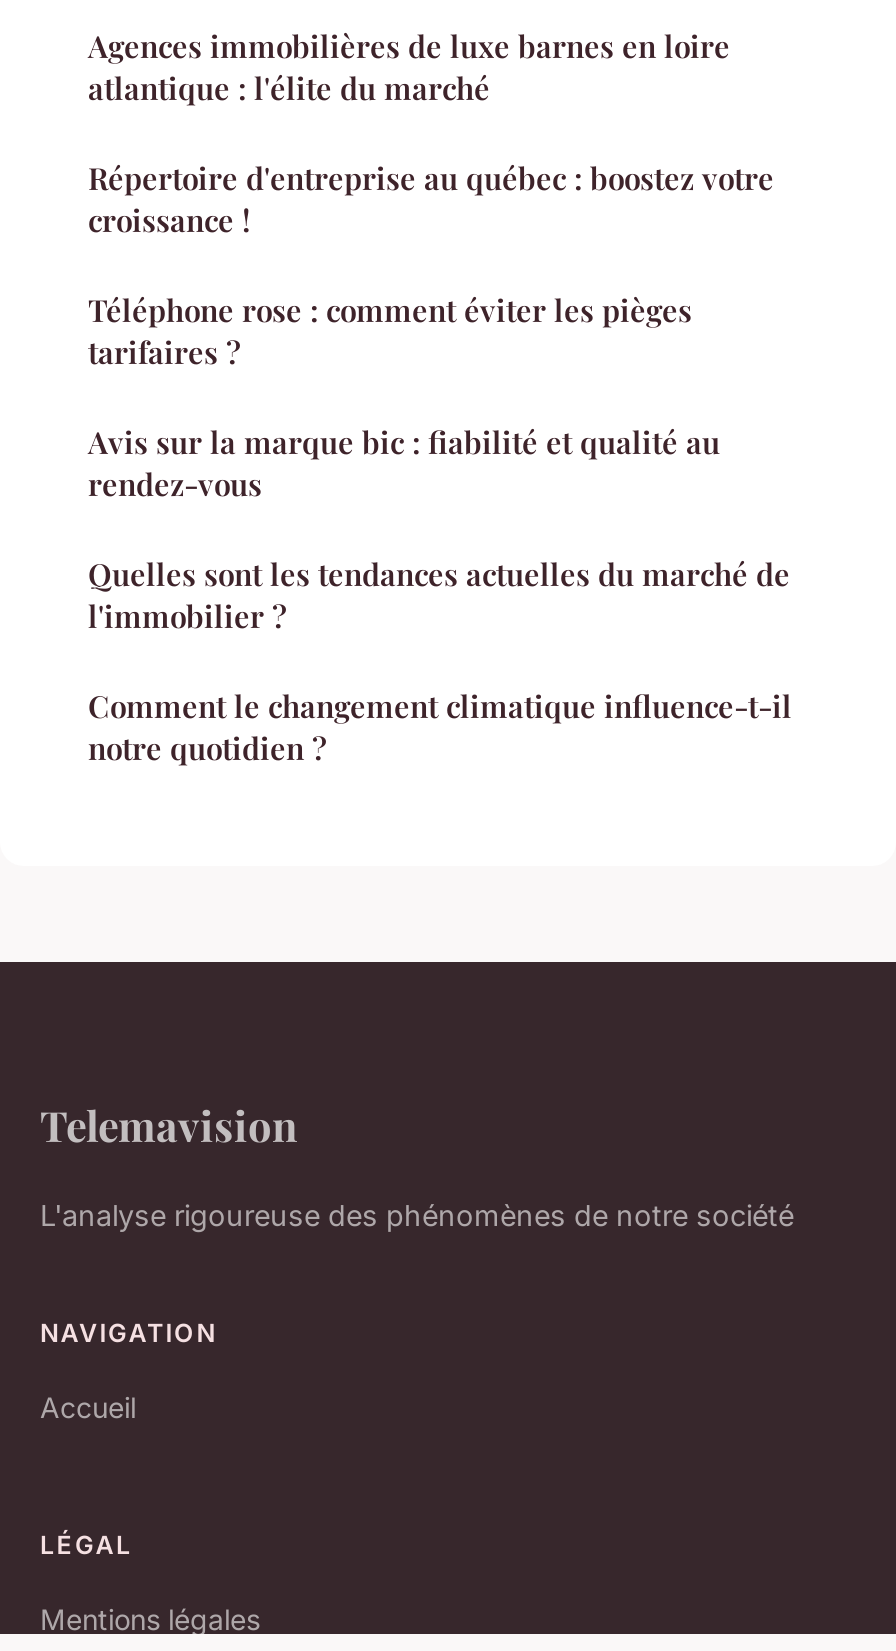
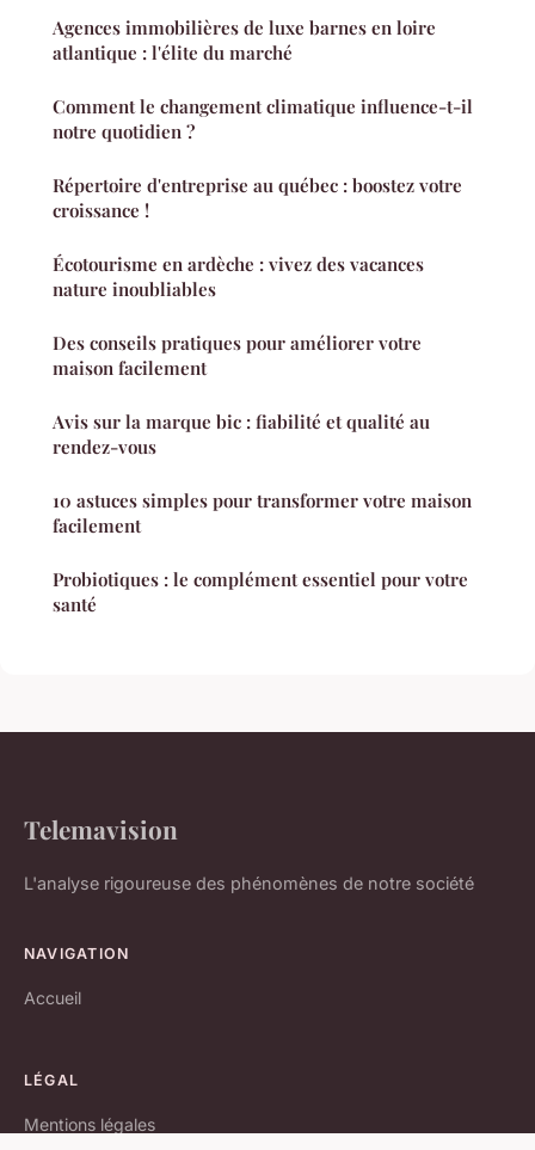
moved [88,158,774,240] -> [53,173,462,222]: Répertoire d'entreprise au québec : boostez votre | croissance !
[88,290,790,636] Téléphone rose : comment éviter les pièges | tarifaires ? | Quelles sont les tendances actuelles du marché de | l'immobilier ? -> none
moved [88,422,720,504] -> [53,410,430,459]: Avis sur la marque bic : fiabilité et qualité au | rendez-vous
moved [88,686,792,768] -> [53,95,473,144]: Comment le changement climatique influence-t-il | notre quotidien ?
none -> [53,252,472,616] Écotourisme en ardèche : vivez des vacances | nature inoubliables | Des conseils pratiques pour améliorer votre | maison facilement | 10 astuces simples pour transformer votre maison | facilement | Probiotiques : le complément essentiel pour votre | santé

